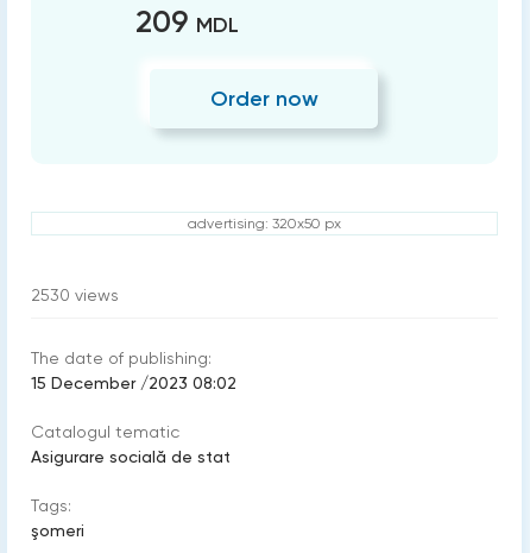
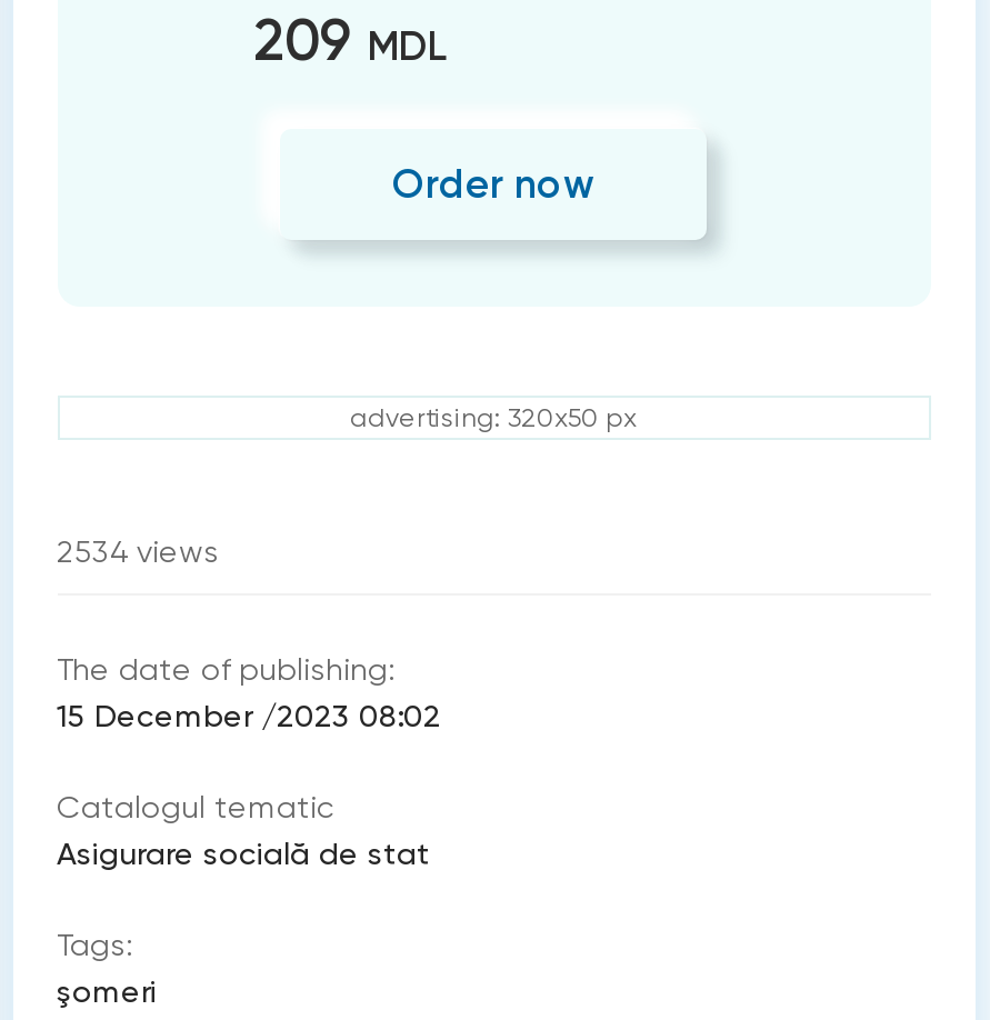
[30,285,118,304] 2530 views -> [57,533,219,569] 2534 views

